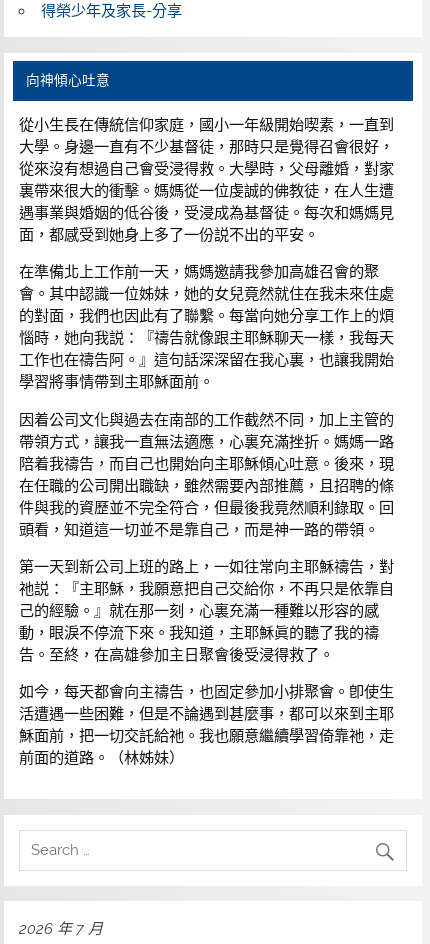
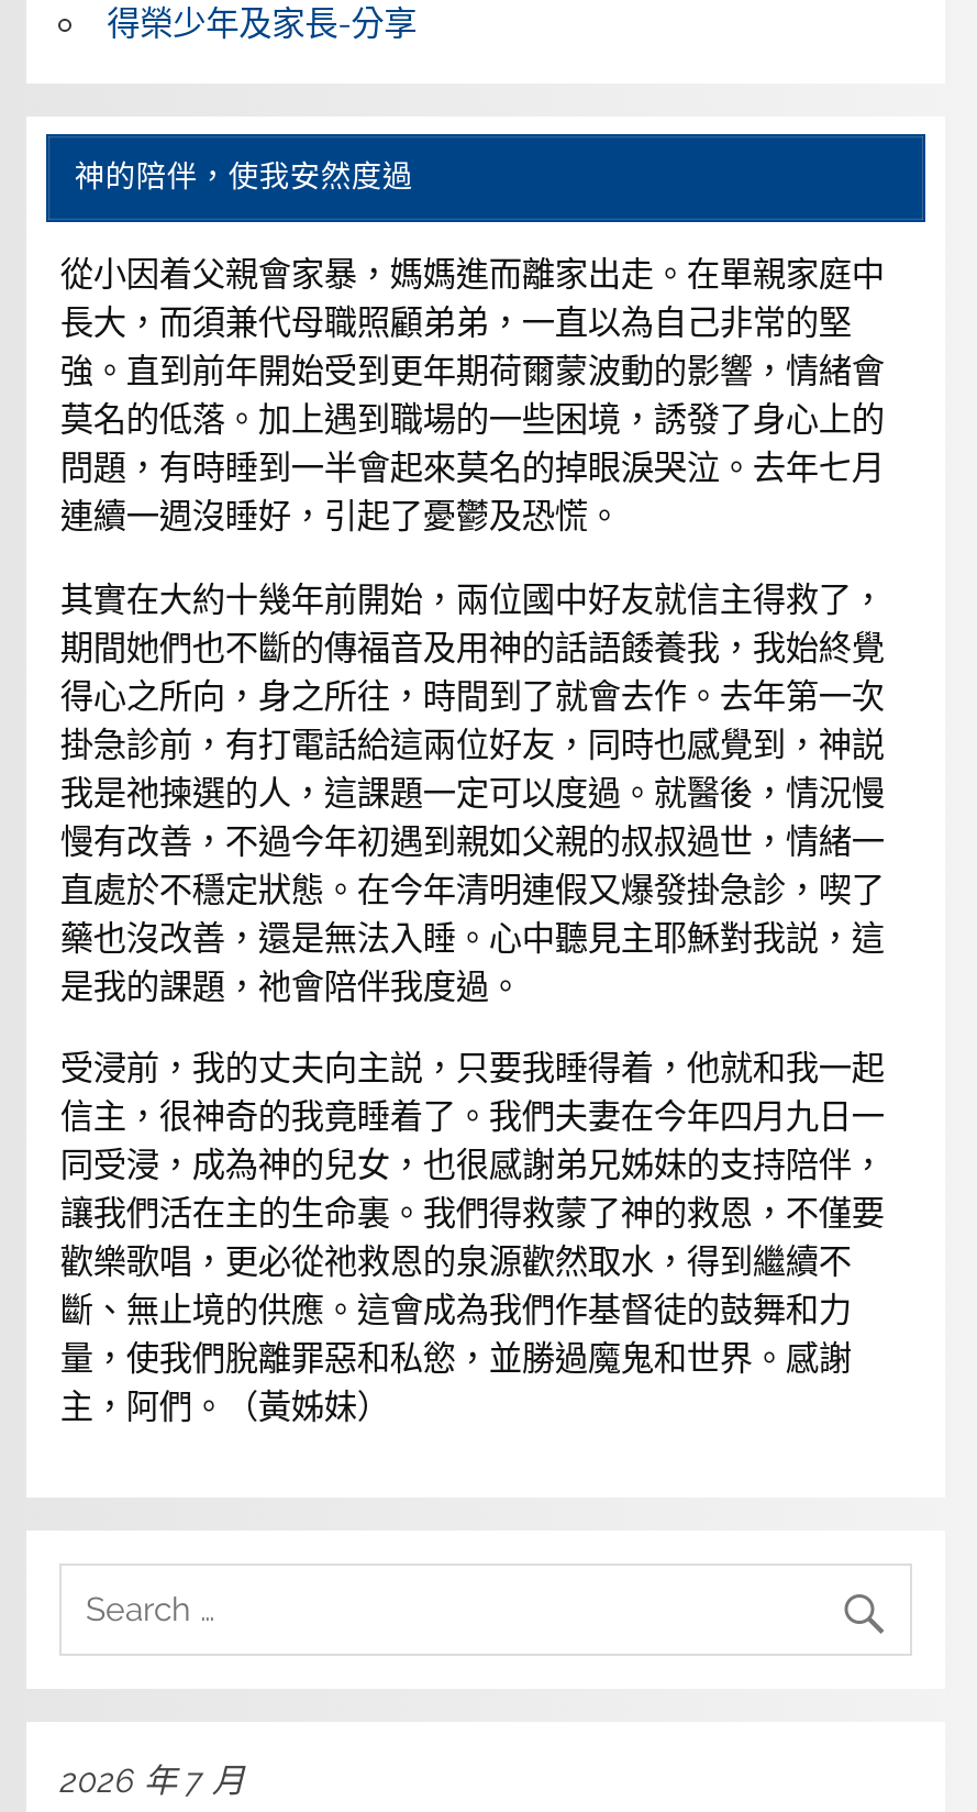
[19,72,394,767] 向神傾心吐意 | 從小生長在傳統信仰家庭，國小一年級開始喫素，一直到 | 大學。身邊一直有不少基督徒，那時只是覺得召會很好， | 從來沒有想過自己會受浸得救。大學時，父母離婚，對家 | 裏帶來很大的衝擊。媽媽從一位虔誠的佛教徒，在人生遭 | 遇事業與婚姻的低谷後，受浸成為基督徒。每次和媽媽見 | 面，都感受到她身上多了一份説不出的平安。 | 在準備北上工作前一天，媽媽邀請我參加高雄召會的聚 | 會。其中認識一位姊妹，她的女兒竟然就住在我未來住處 | 的對面，我們也因此有了聯繫。每當向她分享工作上的煩 | 惱時，她向我説：『禱告就像跟主耶穌聊天一樣，我每天 | 工作也在禱告阿。』這句話深深留在我心裏，也讓我開始 | 學習將事情帶到主耶穌面前。 | 因着公司文化與過去在南部的工作截然不同，加上主管的 | 帶領方式，讓我一直無法適應，心裏充滿挫折。媽媽一路 | 陪着我禱告，而自己也開始向主耶穌傾心吐意。後來，現 | 在任職的公司開出職缺，雖然需要內部推薦，且招聘的條 | 件與我的資歷並不完全符合，但最後我竟然順利錄取。回 | 頭看，知道這一切並不是靠自己，而是神一路的帶領。 | 第一天到新公司上班的路上，一如往常向主耶穌禱告，對 | 祂説：『主耶穌，我願意把自己交給你，不再只是依靠自 | 己的經驗。』就在那一刻，心裏充滿一種難以形容的感 | 動，眼淚不停流下來。我知道，主耶穌眞的聽了我的禱 | 告。至終，在高雄參加主日聚會後受浸得救了。 | 如今，每天都會向主禱告，也固定參加小排聚會。卽使生 | 活遭遇一些困難，但是不論遇到甚麼事，都可以來到主耶 | 穌面前，把一切交託給祂。我也願意繼續學習倚靠祂，走 | 前面的道路。（林姊妹） -> [60,159,884,1426] 神的陪伴，使我安然度過 | 從小因着父親會家暴，媽媽進而離家出走。在單親家庭中 | 長大，而須兼代母職照顧弟弟，一直以為自己非常的堅 | 強。直到前年開始受到更年期荷爾蒙波動的影響，情緒會 | 莫名的低落。加上遇到職場的一些困境，誘發了身心上的 | 問題，有時睡到一半會起來莫名的掉眼淚哭泣。去年七月 | 連續一週沒睡好，引起了憂鬱及恐慌。 | 其實在大約十幾年前開始，兩位國中好友就信主得救了， | 期間她們也不斷的傳福音及用神的話語餧養我，我始終覺 | 得心之所向，身之所往，時間到了就會去作。去年第一次 | 掛急診前，有打電話給這兩位好友，同時也感覺到，神説 | 我是祂揀選的人，這課題一定可以度過。就醫後，情況慢 | 慢有改善，不過今年初遇到親如父親的叔叔過世，情緒一 | 直處於不穩定狀態。在今年清明連假又爆發掛急診，喫了 | 藥也沒改善，還是無法入睡。心中聽見主耶穌對我説，這 | 是我的課題，祂會陪伴我度過。 | 受浸前，我的丈夫向主説，只要我睡得着，他就和我一起 | 信主，很神奇的我竟睡着了。我們夫妻在今年四月九日一 | 同受浸，成為神的兒女，也很感謝弟兄姊妹的支持陪伴， | 讓我們活在主的生命裏。我們得救蒙了神的救恩，不僅要 | 歡樂歌唱，更必從祂救恩的泉源歡然取水，得到繼續不 | 斷、無止境的供應。這會成為我們作基督徒的鼓舞和力 | 量，使我們脫離罪惡和私慾，並勝過魔鬼和世界。感謝 | 主，阿們。（黃姊妹）

